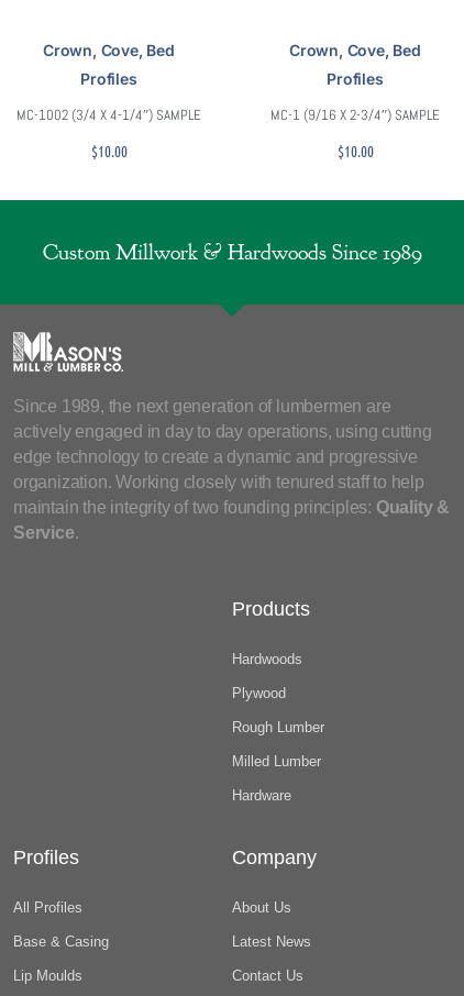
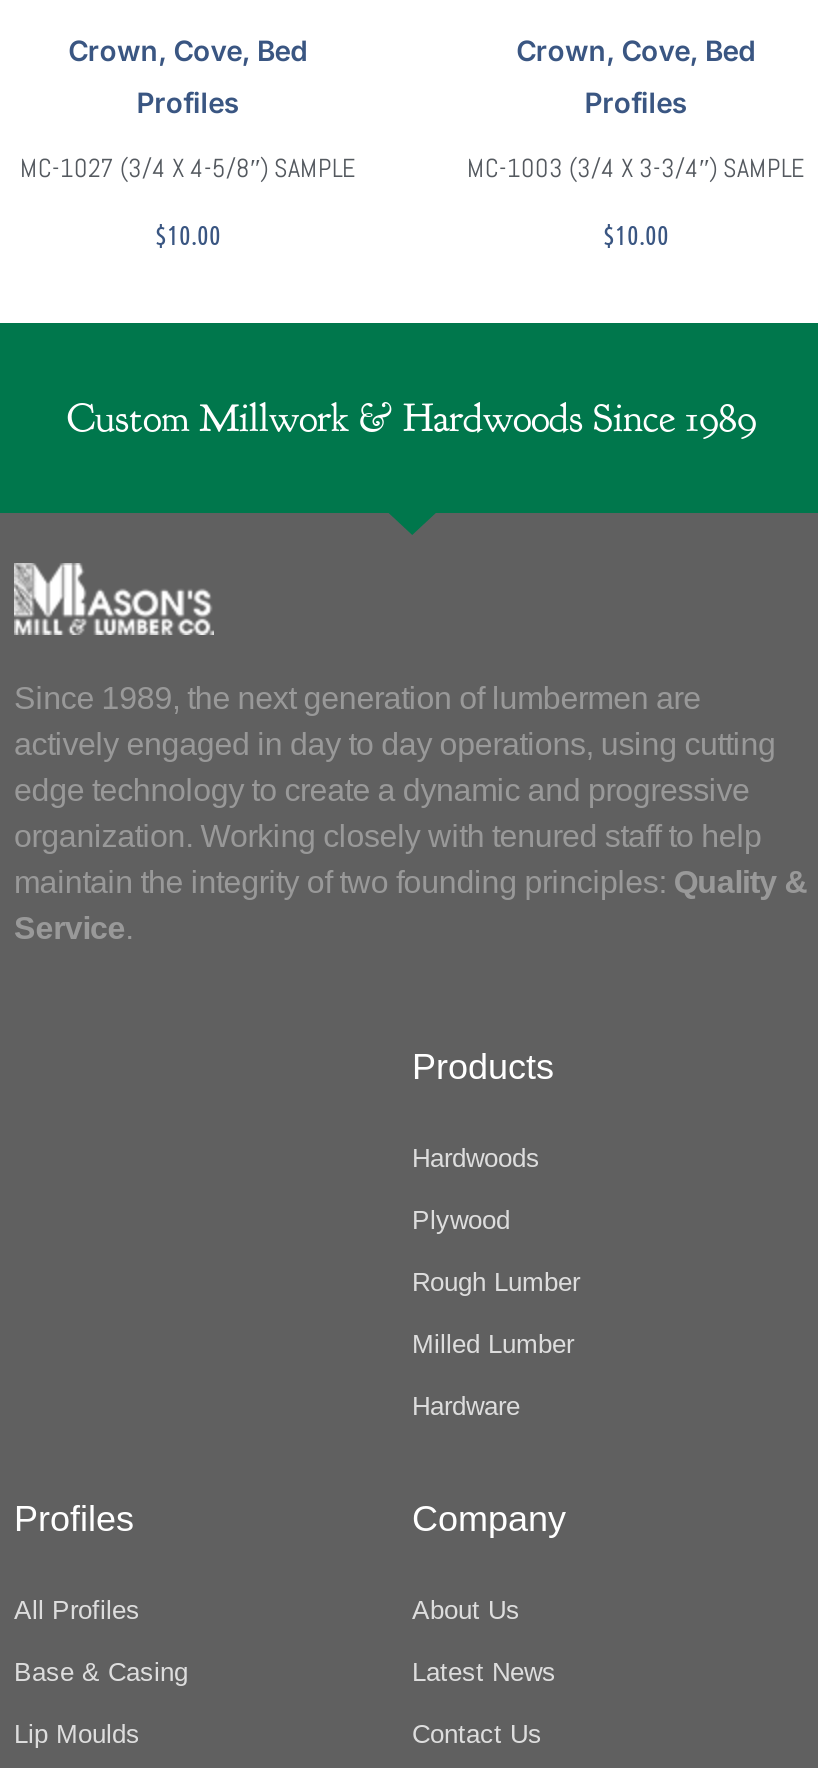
[16,105,201,124] MC-1002 (3/4 X 4-1/4″) SAMPLE -> [20,150,356,184] MC-1027 (3/4 X 4-5/8″) SAMPLE
[270,105,440,124] MC-1 (9/16 X 2-3/4″) SAMPLE -> [467,150,805,184] MC-1003 (3/4 X 3-3/4″) SAMPLE

